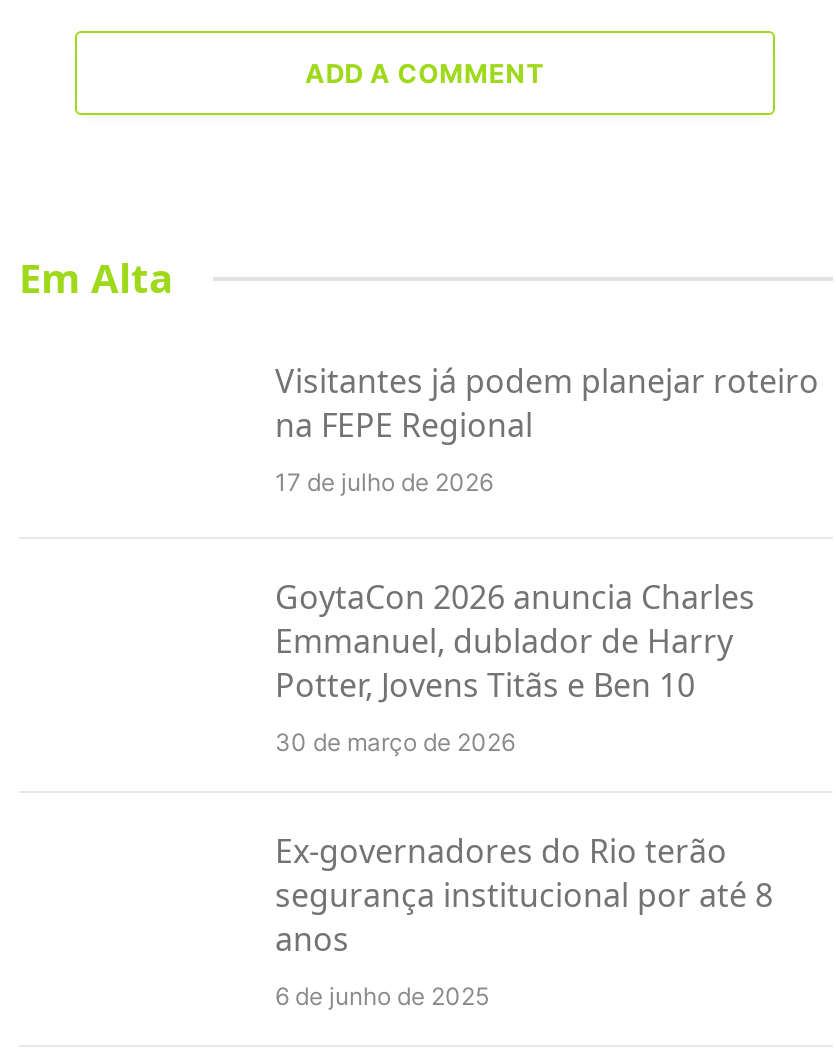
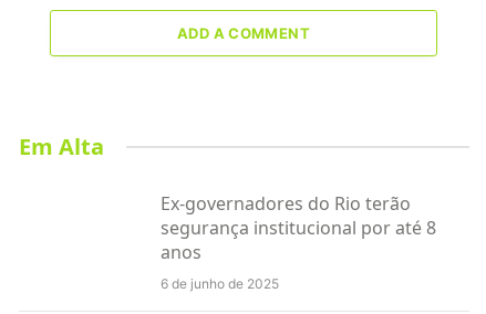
[275,358,819,756] Visitantes já podem planejar roteiro | na FEPE Regional | 17 de julho de 2026 | GoytaCon 2026 anuncia Charles | Emmanuel, dublador de Harry | Potter, Jovens Titãs e Ben 10 | 30 de março de 2026 -> none

